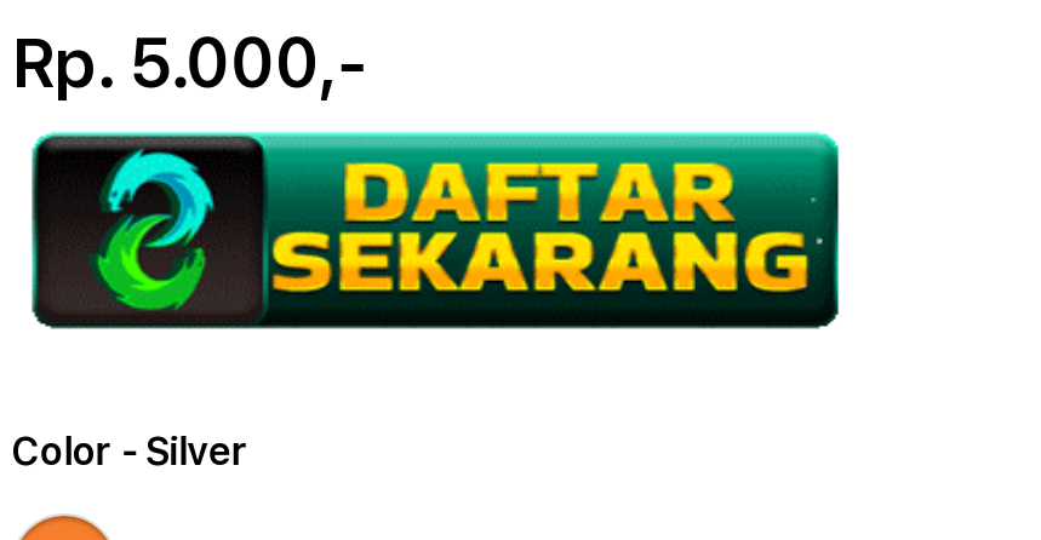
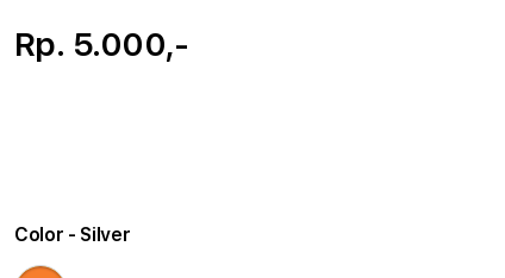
[30,131,842,332] [image] -> none

